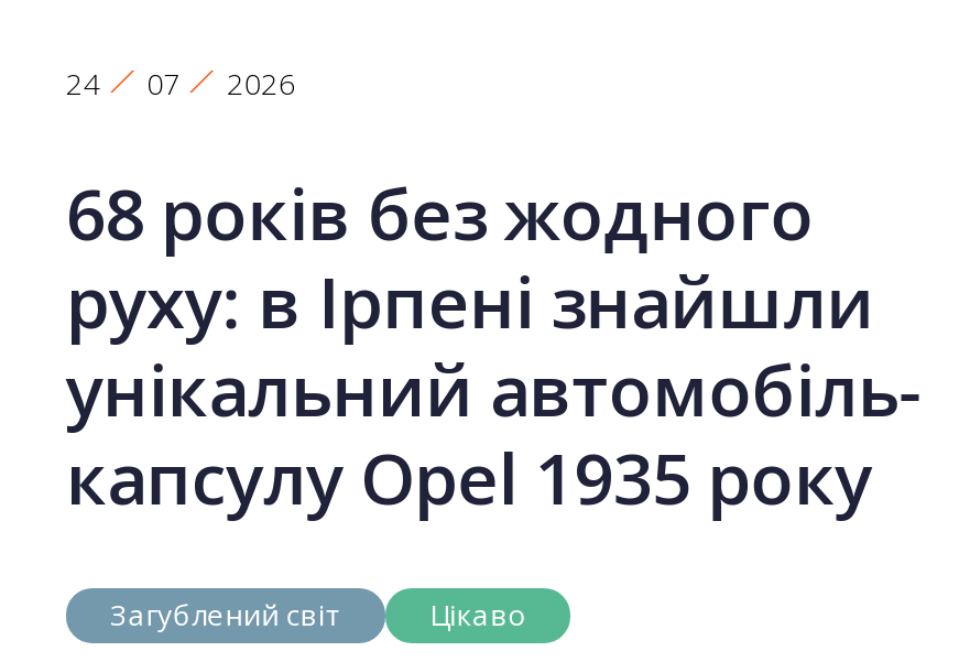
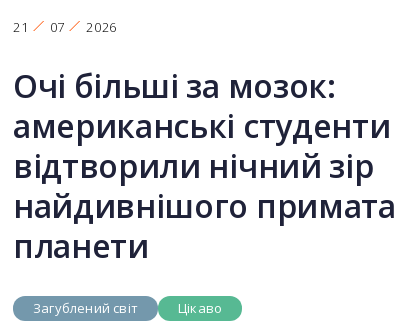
[66,64,296,103] 24 07 2026 -> [13,18,117,36] 21 07 2026
[66,165,920,524] 68 років без жодного | руху: в Ірпені знайшли | унікальний автомобіль- | капсулу Opel 1935 року -> [13,64,396,267] Очі більші за мозок: | американські студенти | відтворили нічний зір | найдивнішого примата | планети

